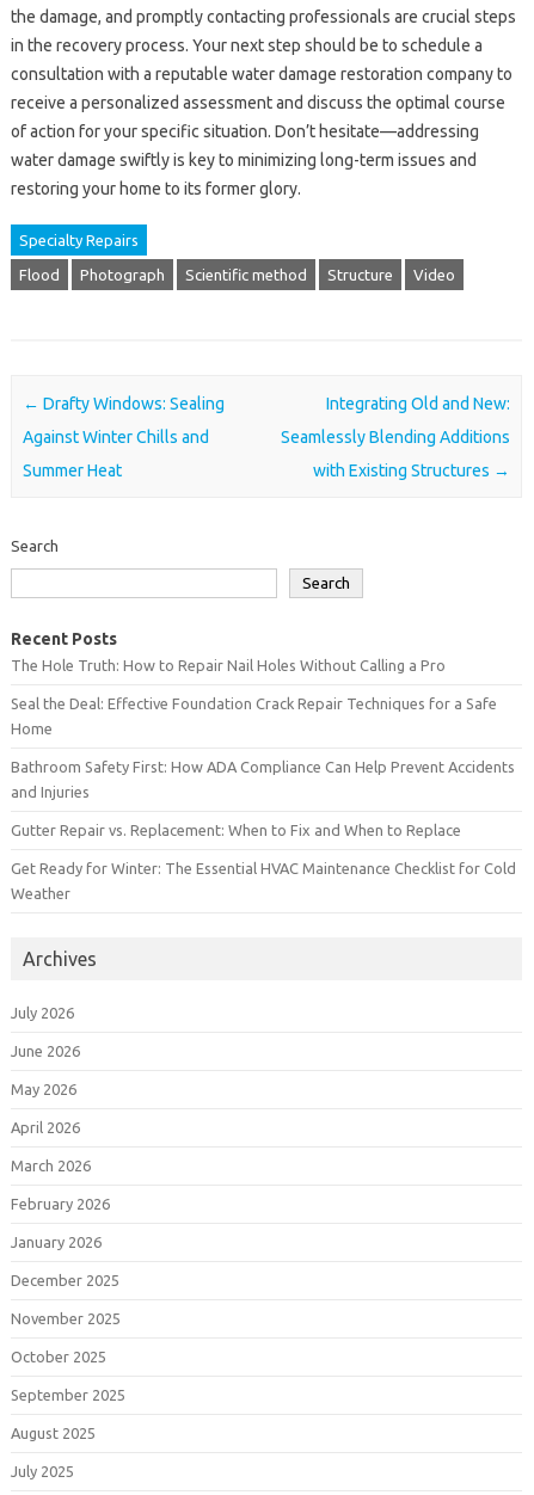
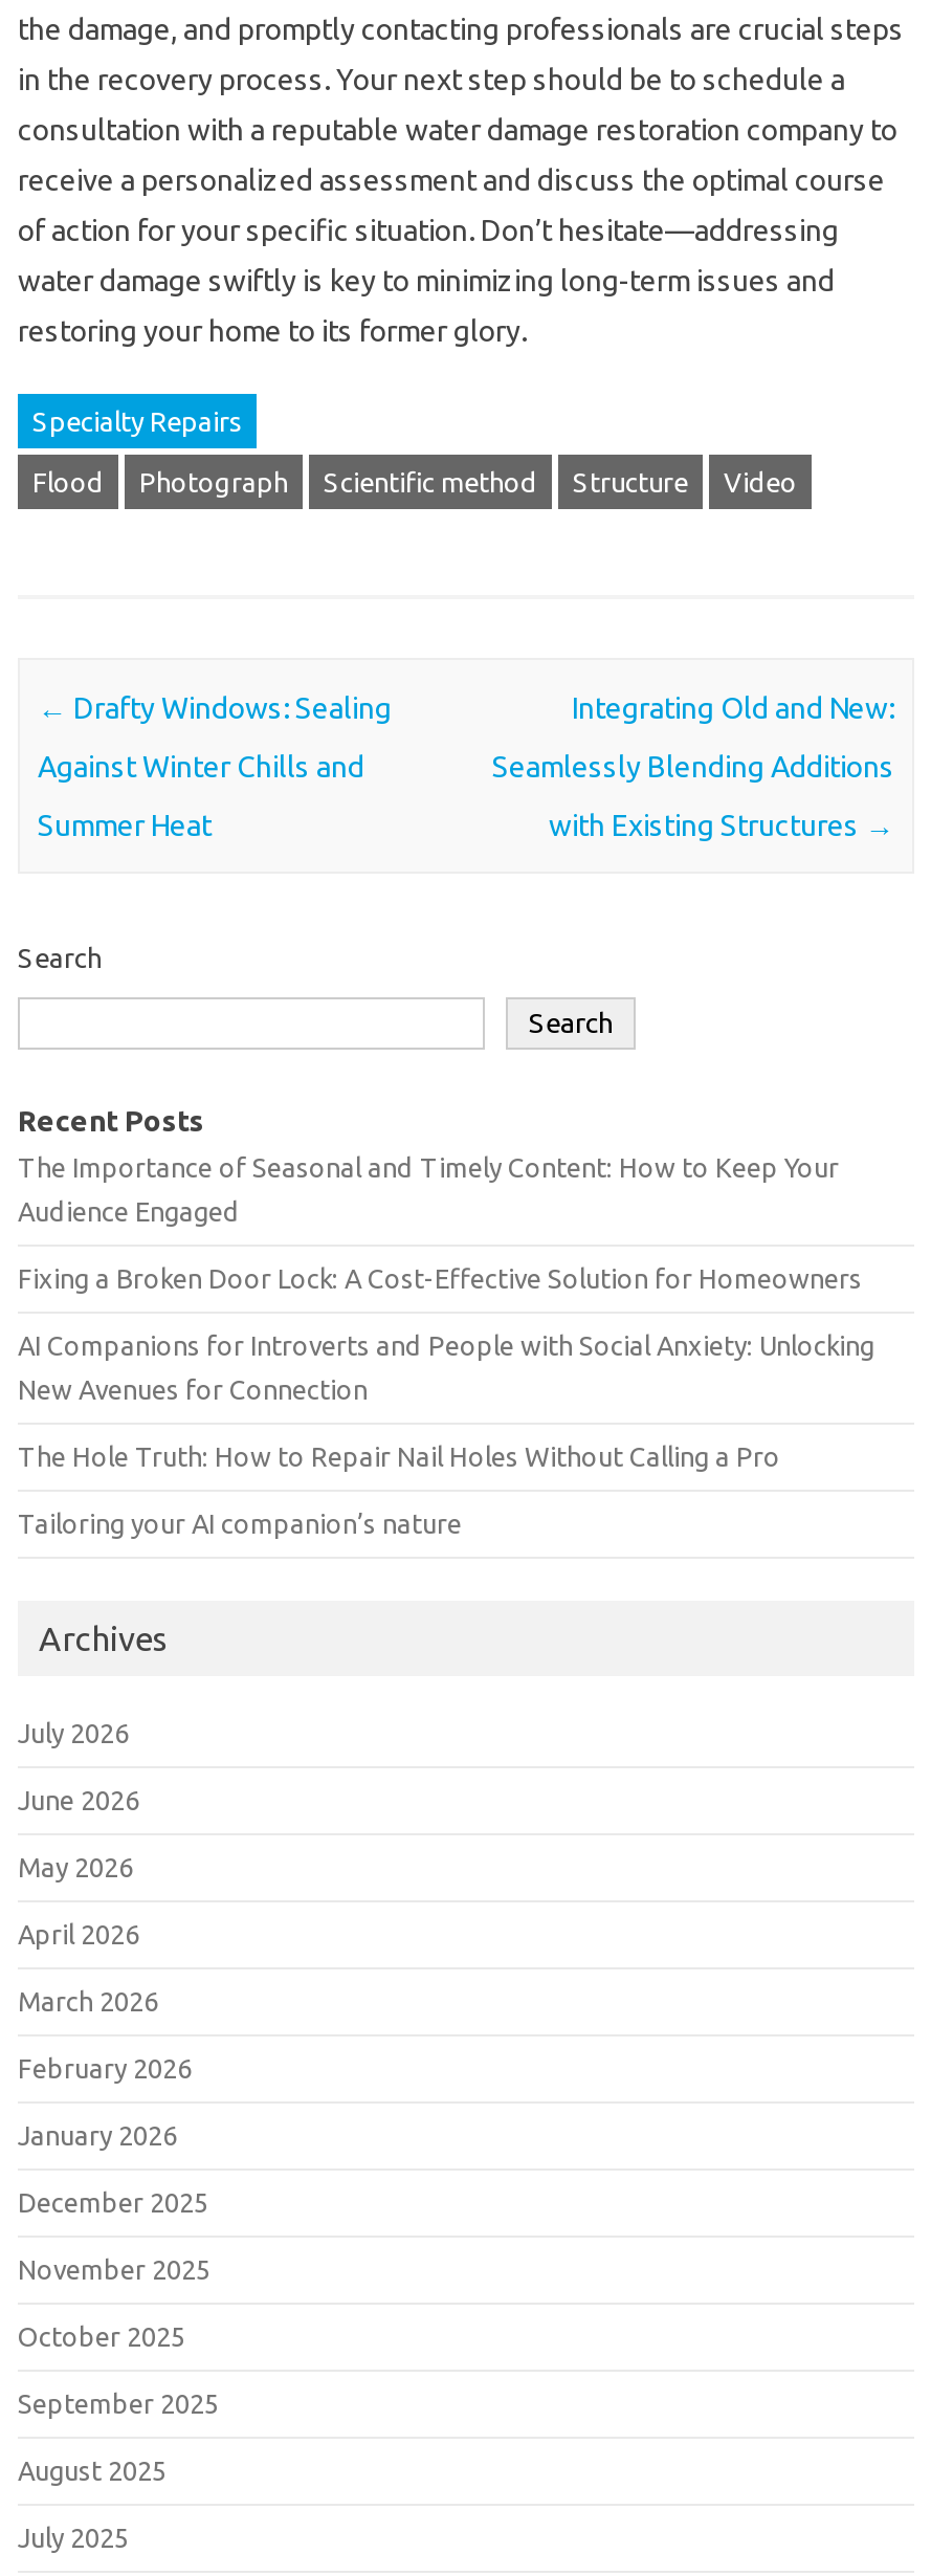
none -> [18,1153,874,1405] The Importance of Seasonal and Timely Content: How to Keep Your | Audience Engaged | Fixing a Broken Door Lock: A Cost-Effective Solution for Homeowners | AI Companions for Introverts and People with Social Anxiety: Unlocking | New Avenues for Connection
moved [11,657,446,674] -> [18,1443,780,1472]: The Hole Truth: How to Repair Nail Holes Without Calling a Pro
[11,696,516,902] Seal the Deal: Effective Foundation Crack Repair Techniques for a Safe | Home | Bathroom Safety First: How ADA Compliance Can Help Prevent Accidents | and Injuries | Gutter Repair vs. Replacement: When to Fix and When to Replace | Get Ready for Winter: The Essential HVAC Maintenance Checklist for Cold | Weather -> [18,1510,462,1539] Tailoring your AI companion’s nature

